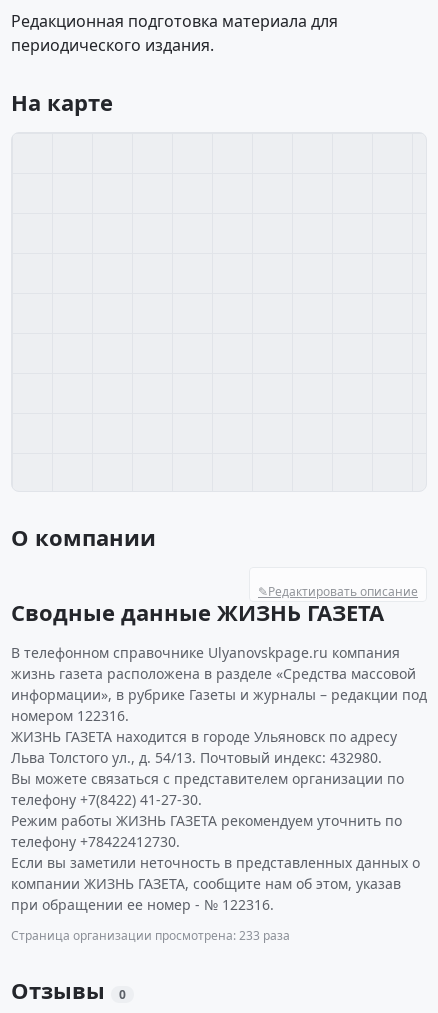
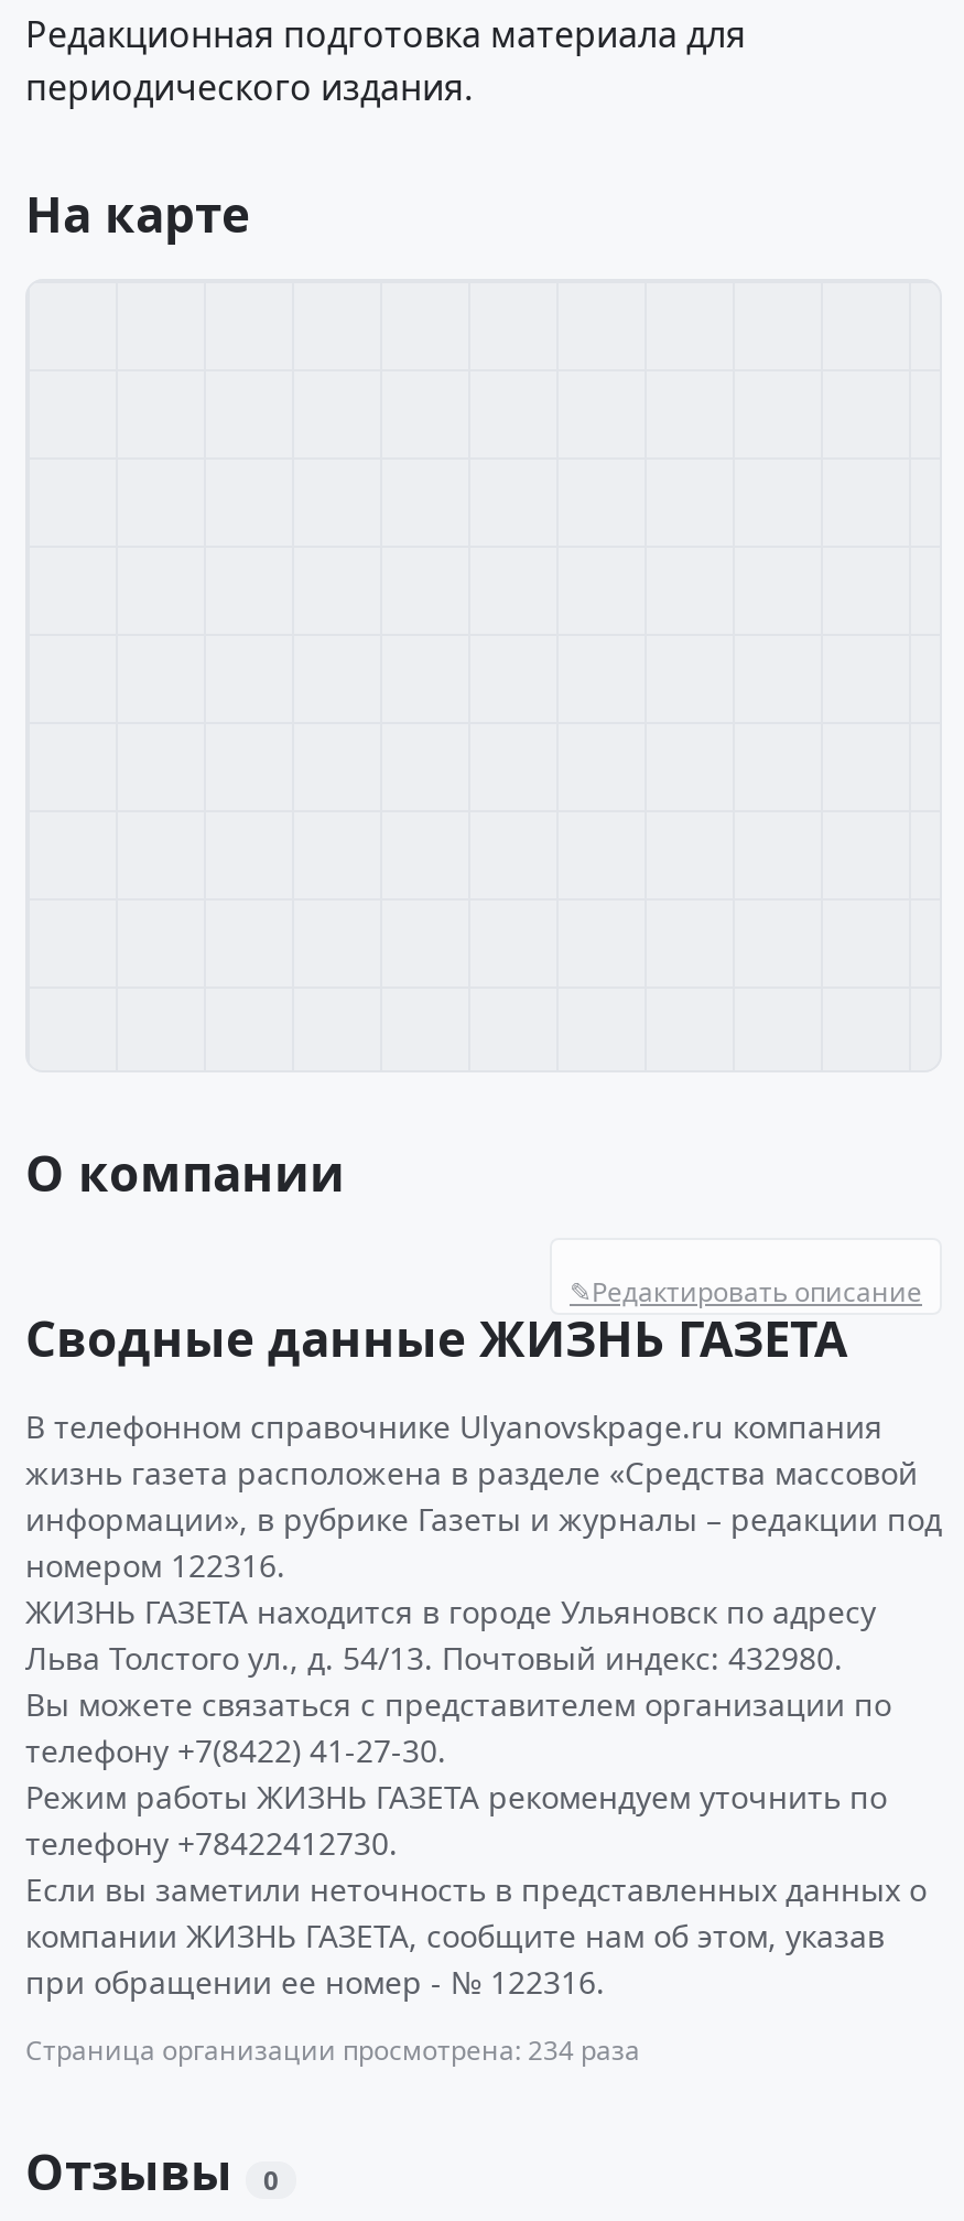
[11,927,290,944] Страница организации просмотрена: 233 раза -> [25,2031,640,2069] Страница организации просмотрена: 234 раза

